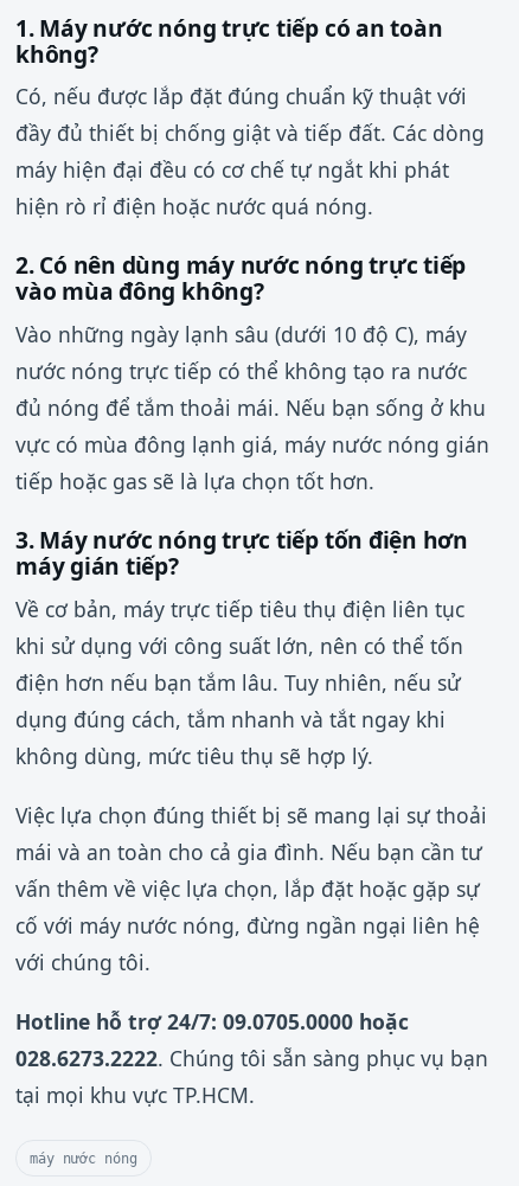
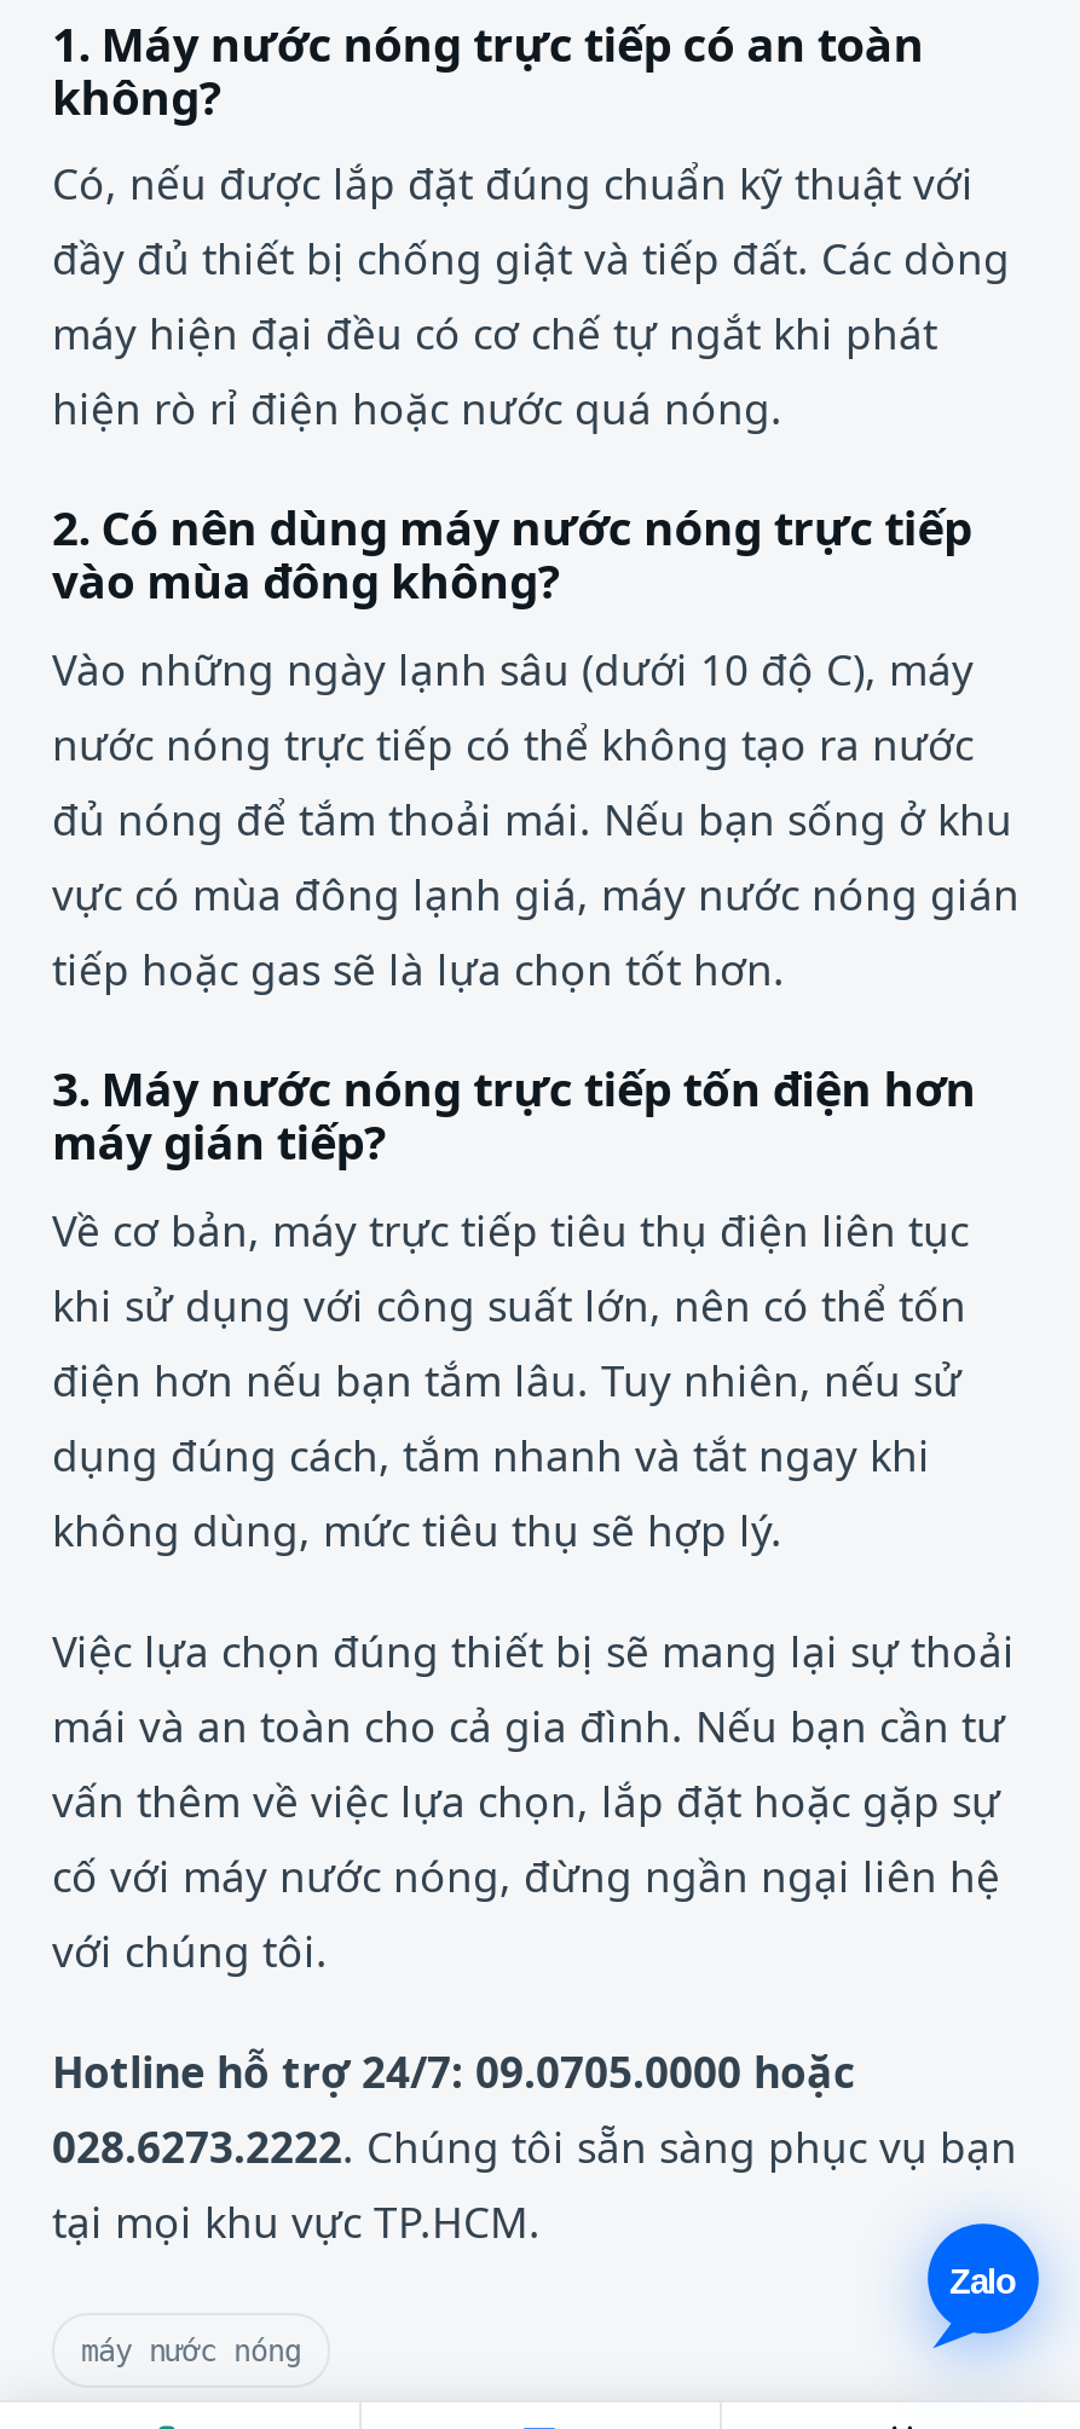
none -> [908,2219,1056,2373] [image]

